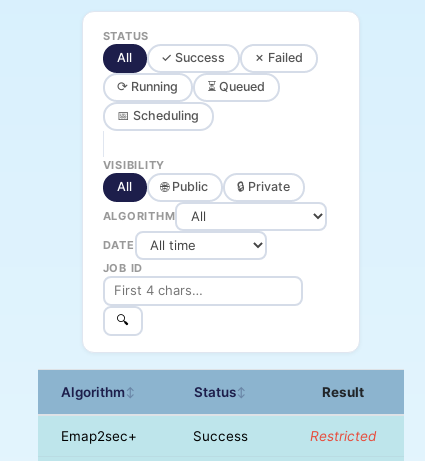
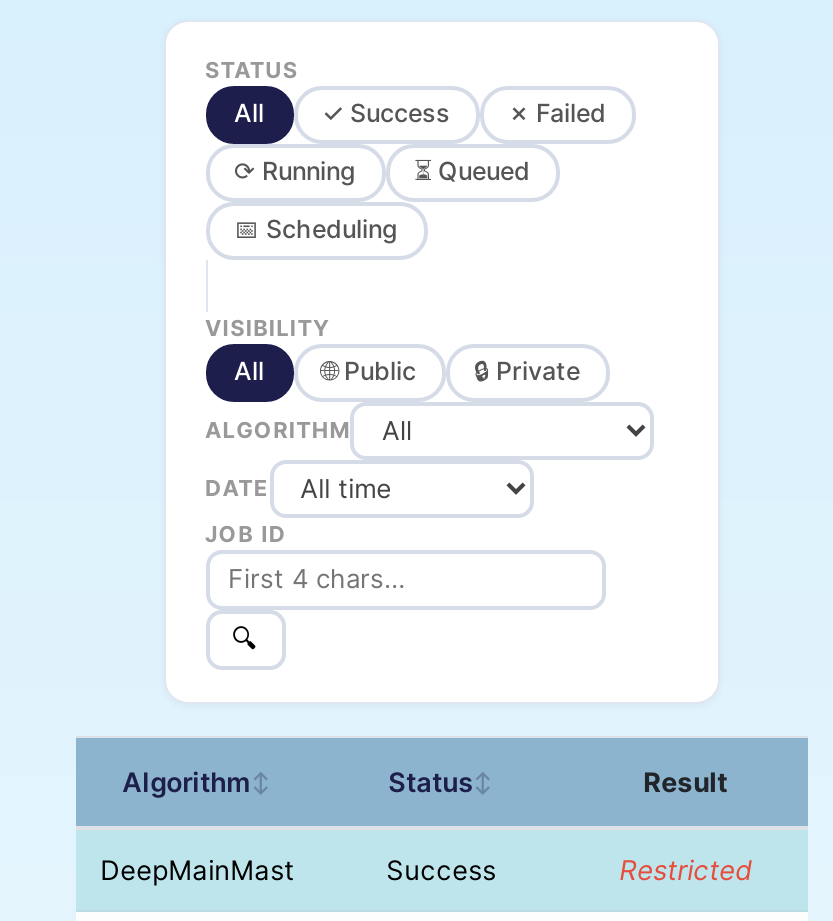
[61,428,137,444] Emap2sec+ -> [100,854,294,886] DeepMainMast

